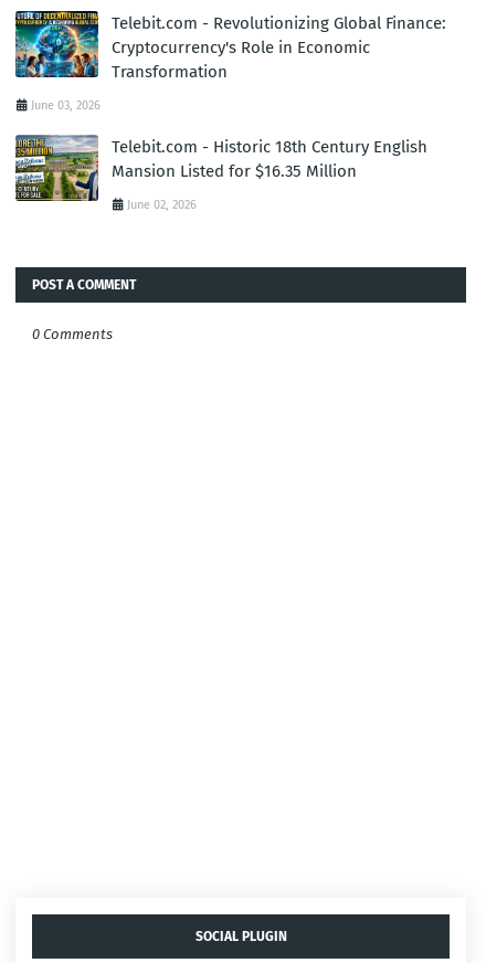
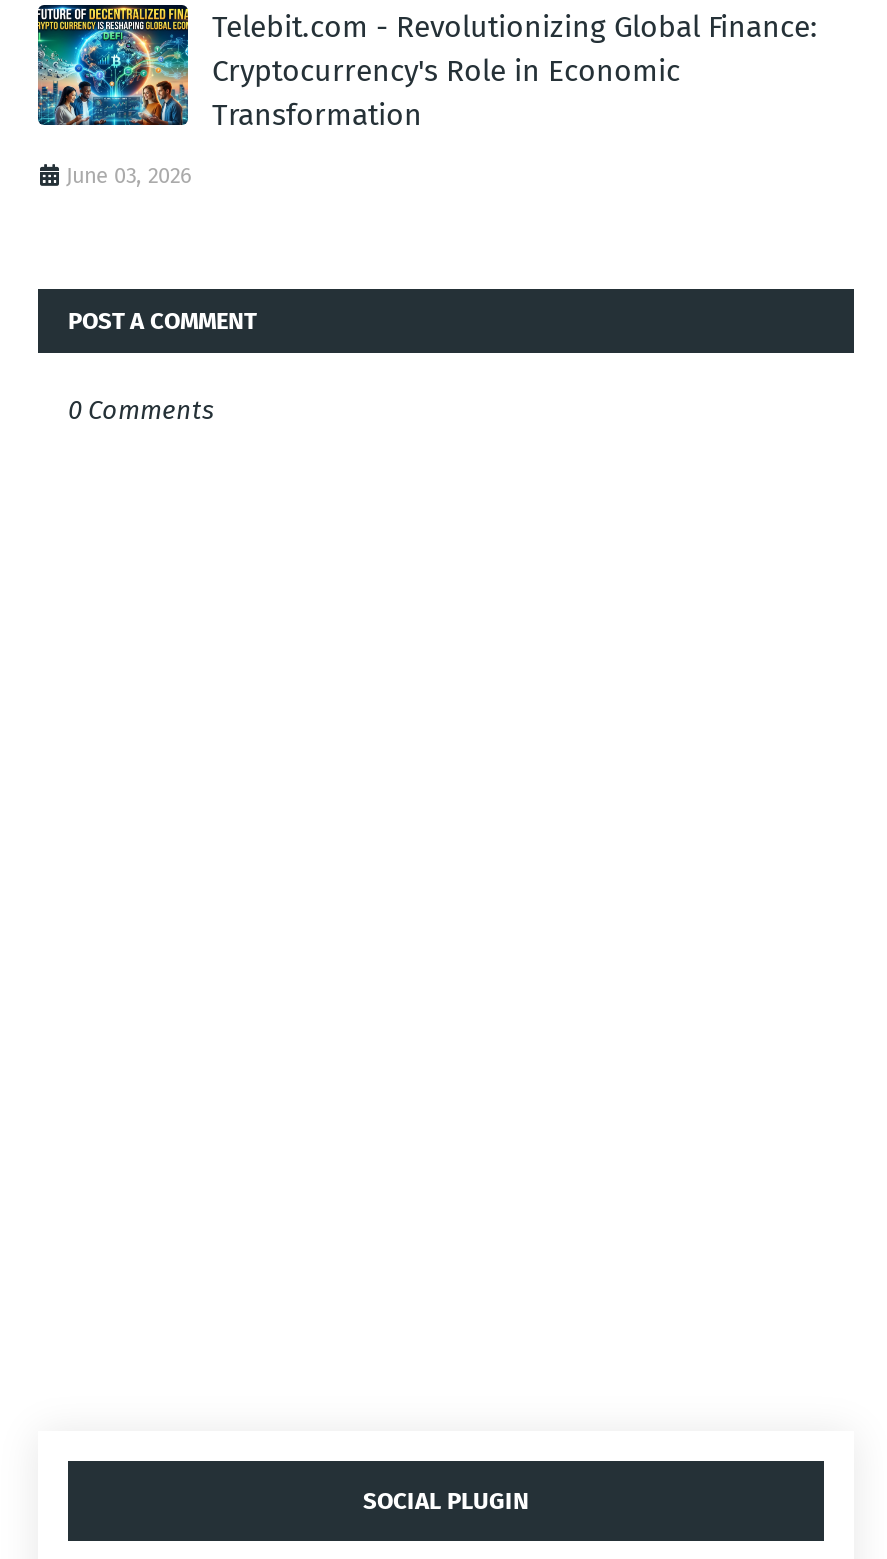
[14,134,427,212] [image] | Telebit.com - Historic 18th Century English | Mansion Listed for $16.35 Million | June 02, 2026 -> none

